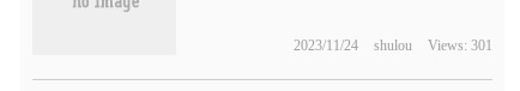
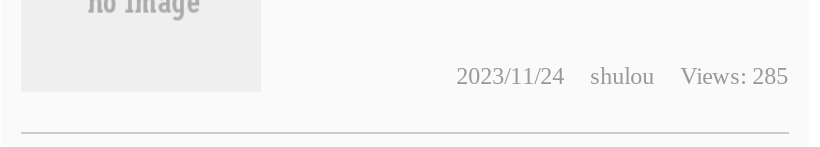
[293,37,492,53] 2023/11/24 shulou Views: 301 -> [456,61,788,89] 2023/11/24 shulou Views: 285

